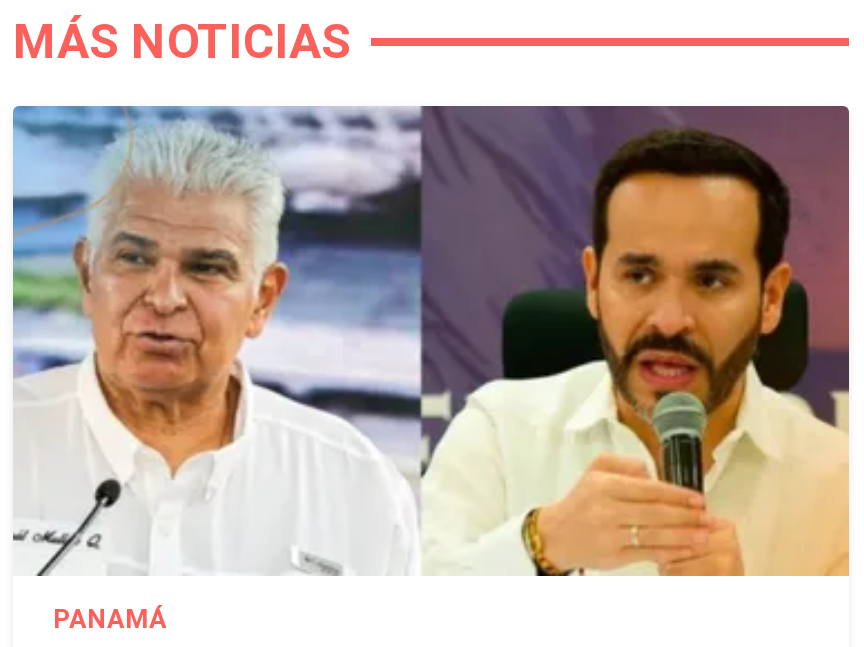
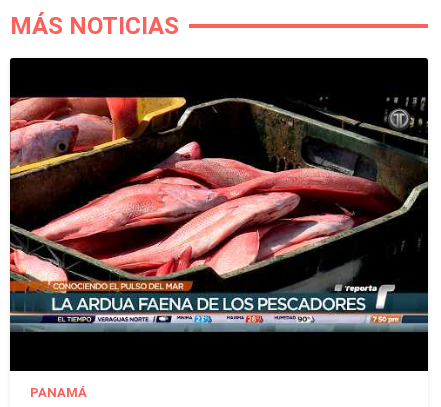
[11,104,851,578] [image] -> [9,57,429,372] [image]

